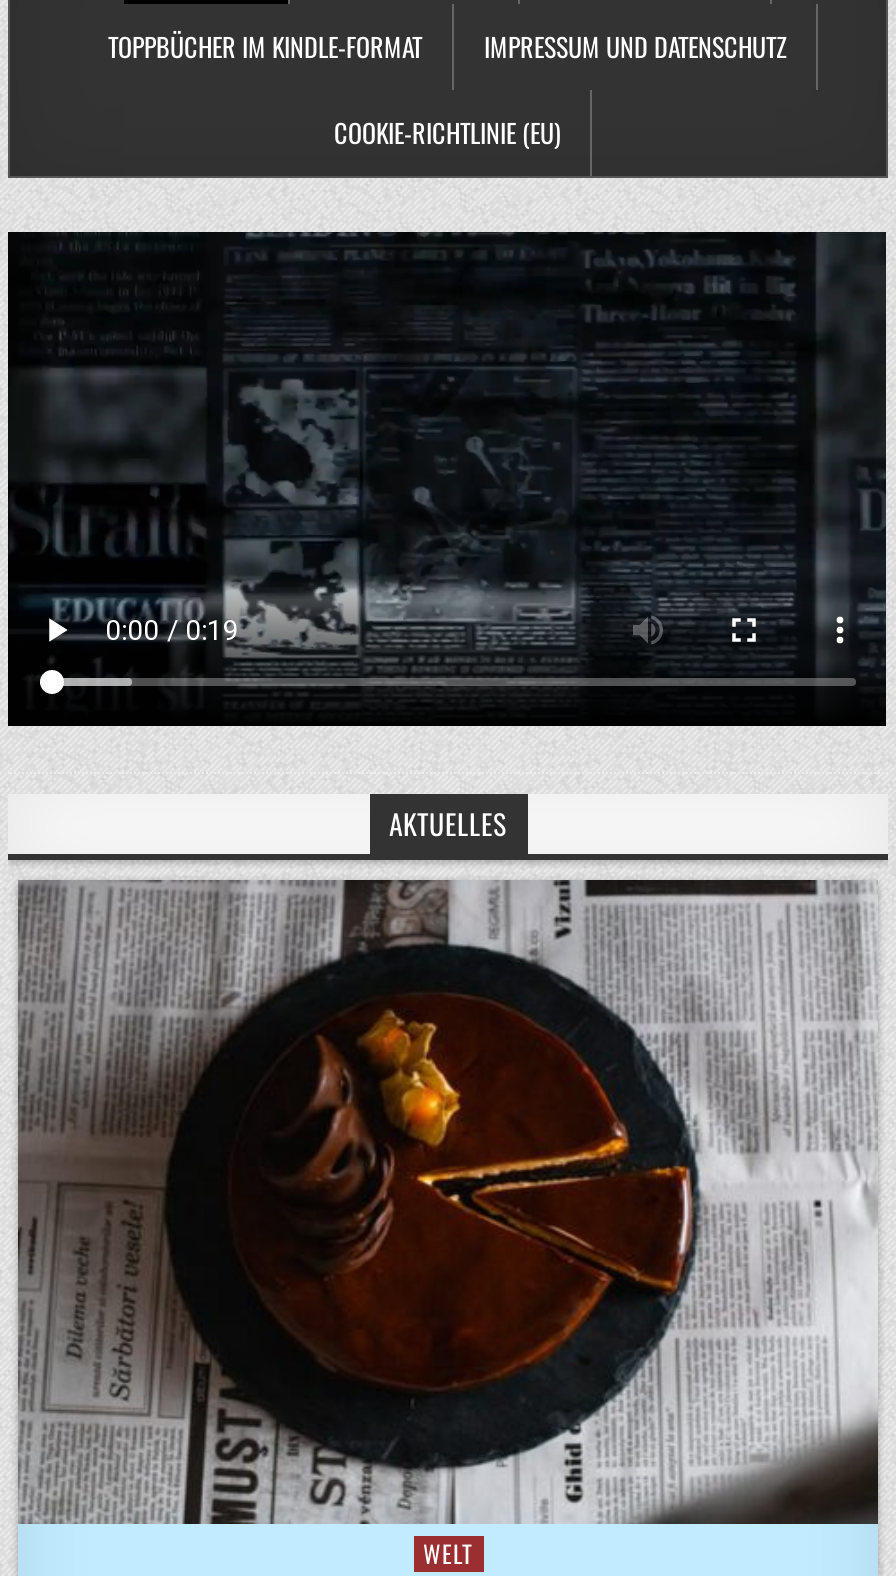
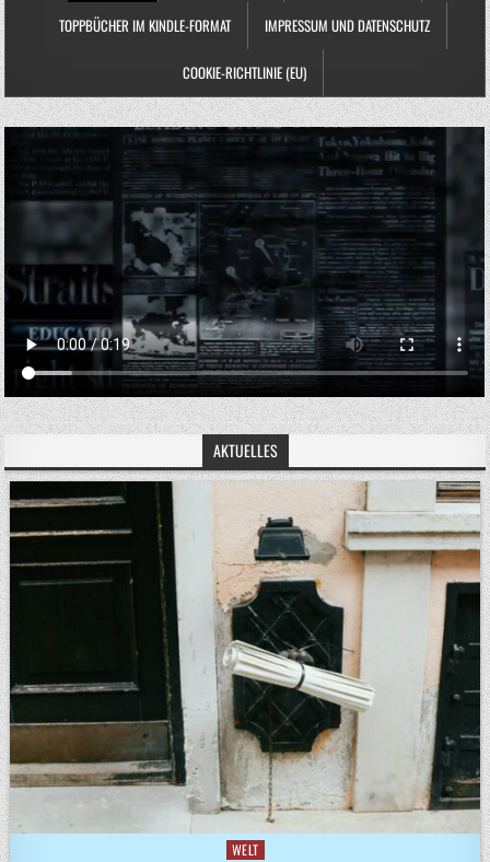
[18,878,880,1526] [image] -> [10,480,481,834] [image]

